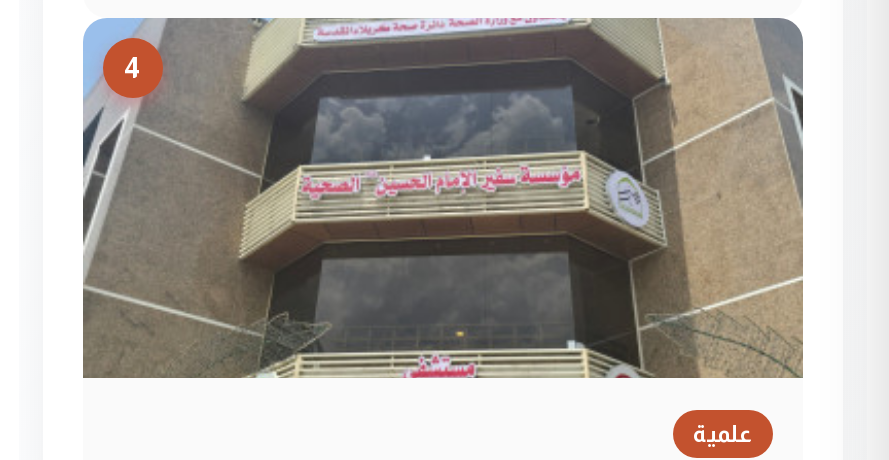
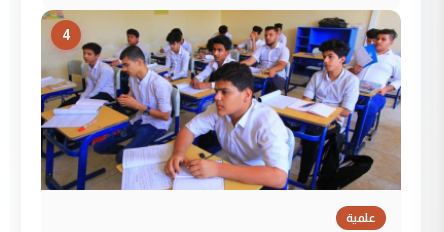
[81,16,805,380] [image] -> [40,9,401,191] [image]

